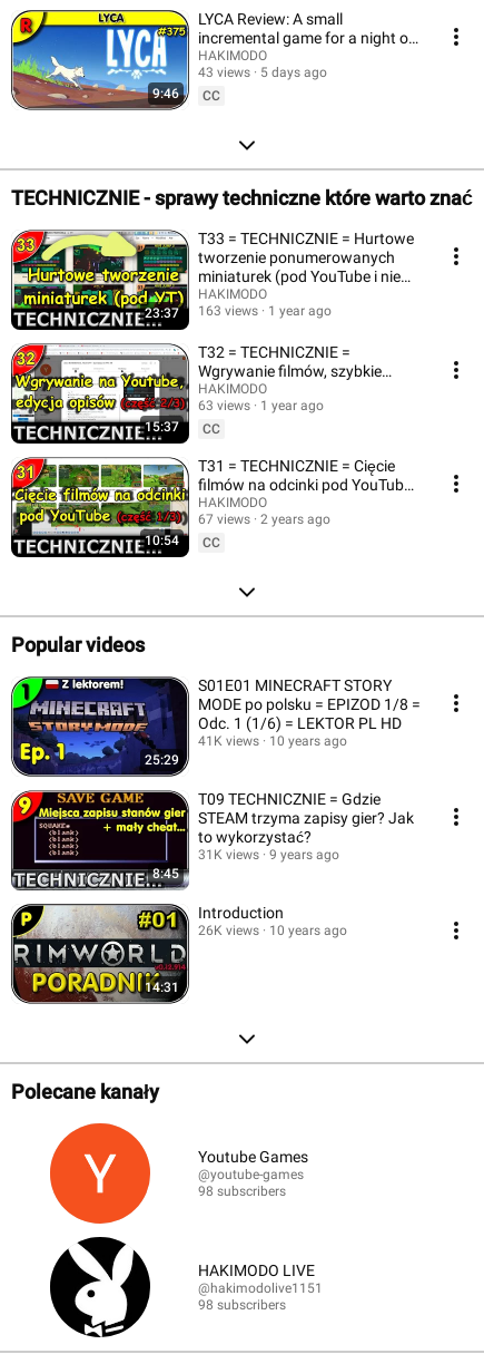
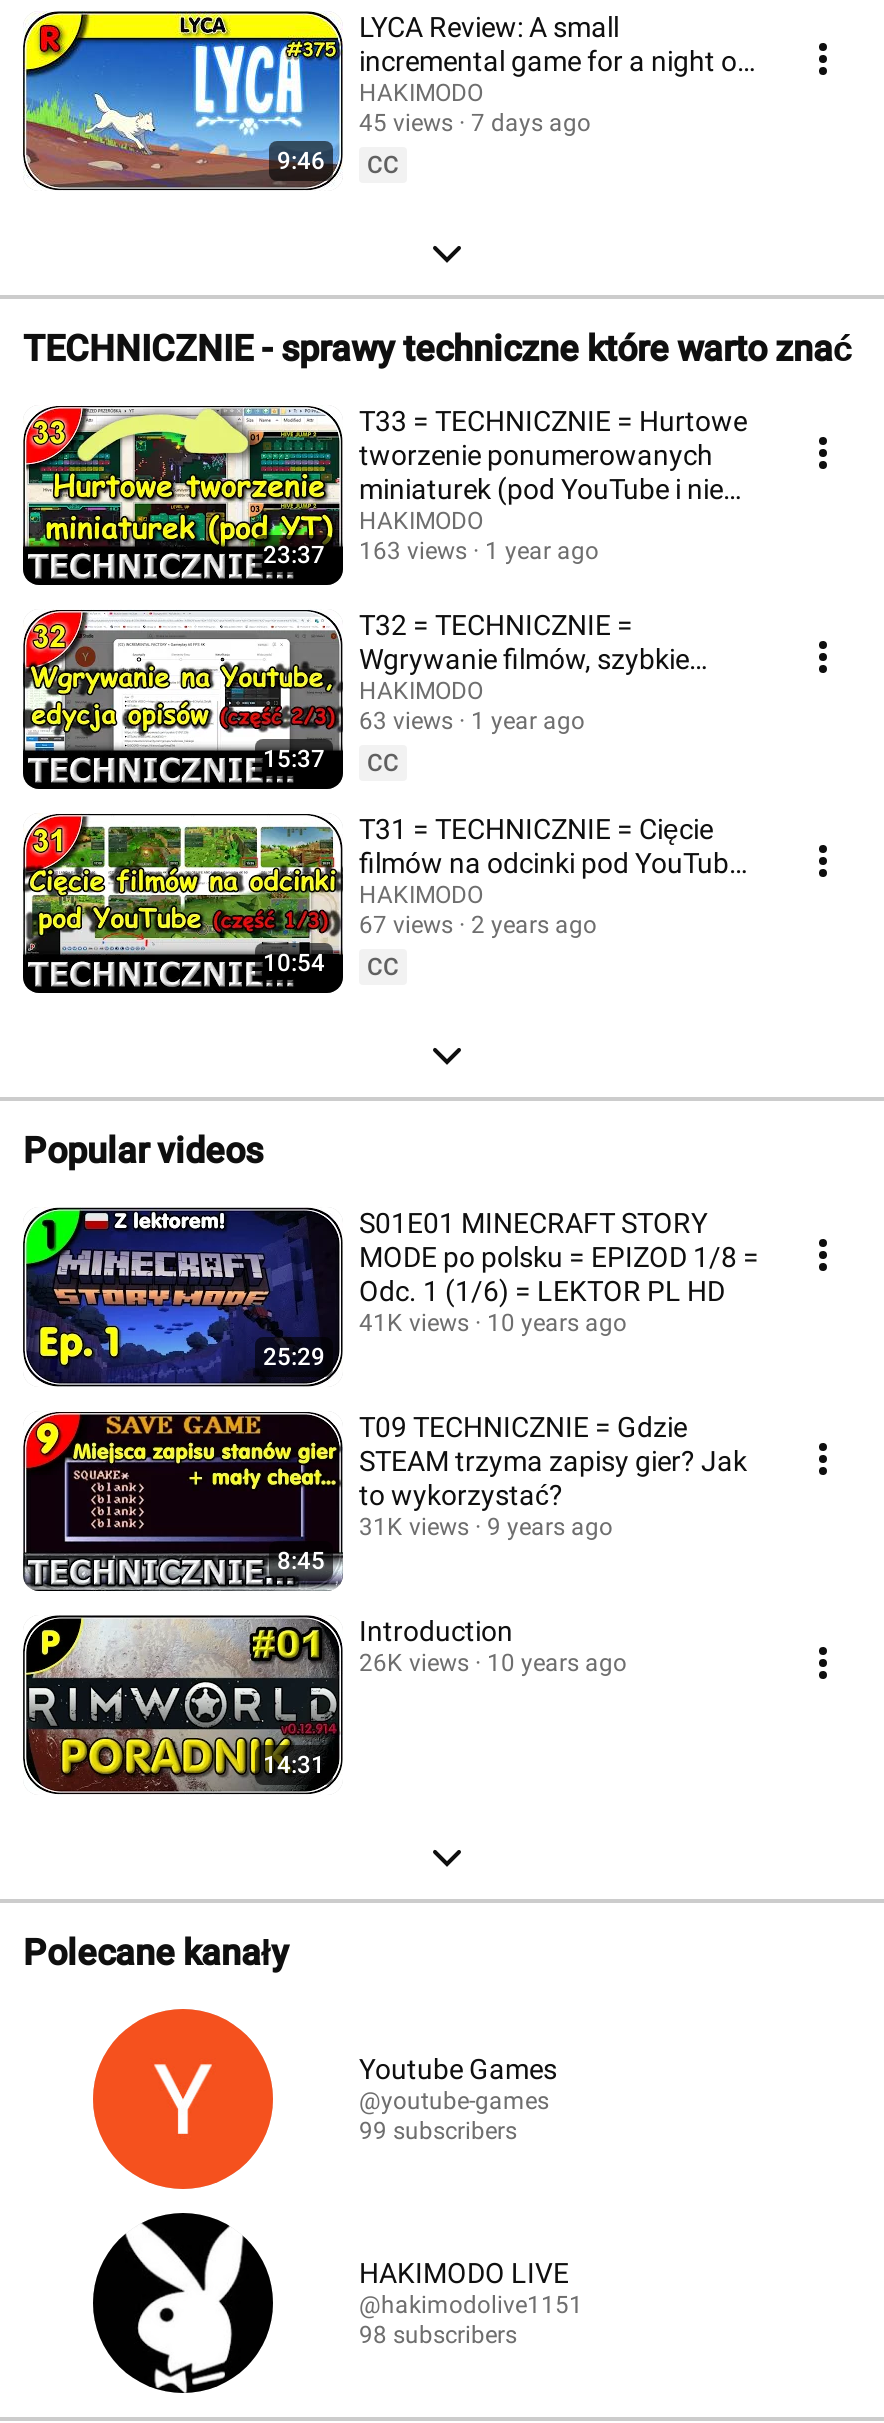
[198,65,250,80] 43 views -> [359,109,453,137] 45 views
[260,65,327,80] 5 days ago -> [471,109,591,137] 7 days ago
[198,1183,286,1199] 98 subscribers -> [359,2116,517,2144] 99 subscribers

